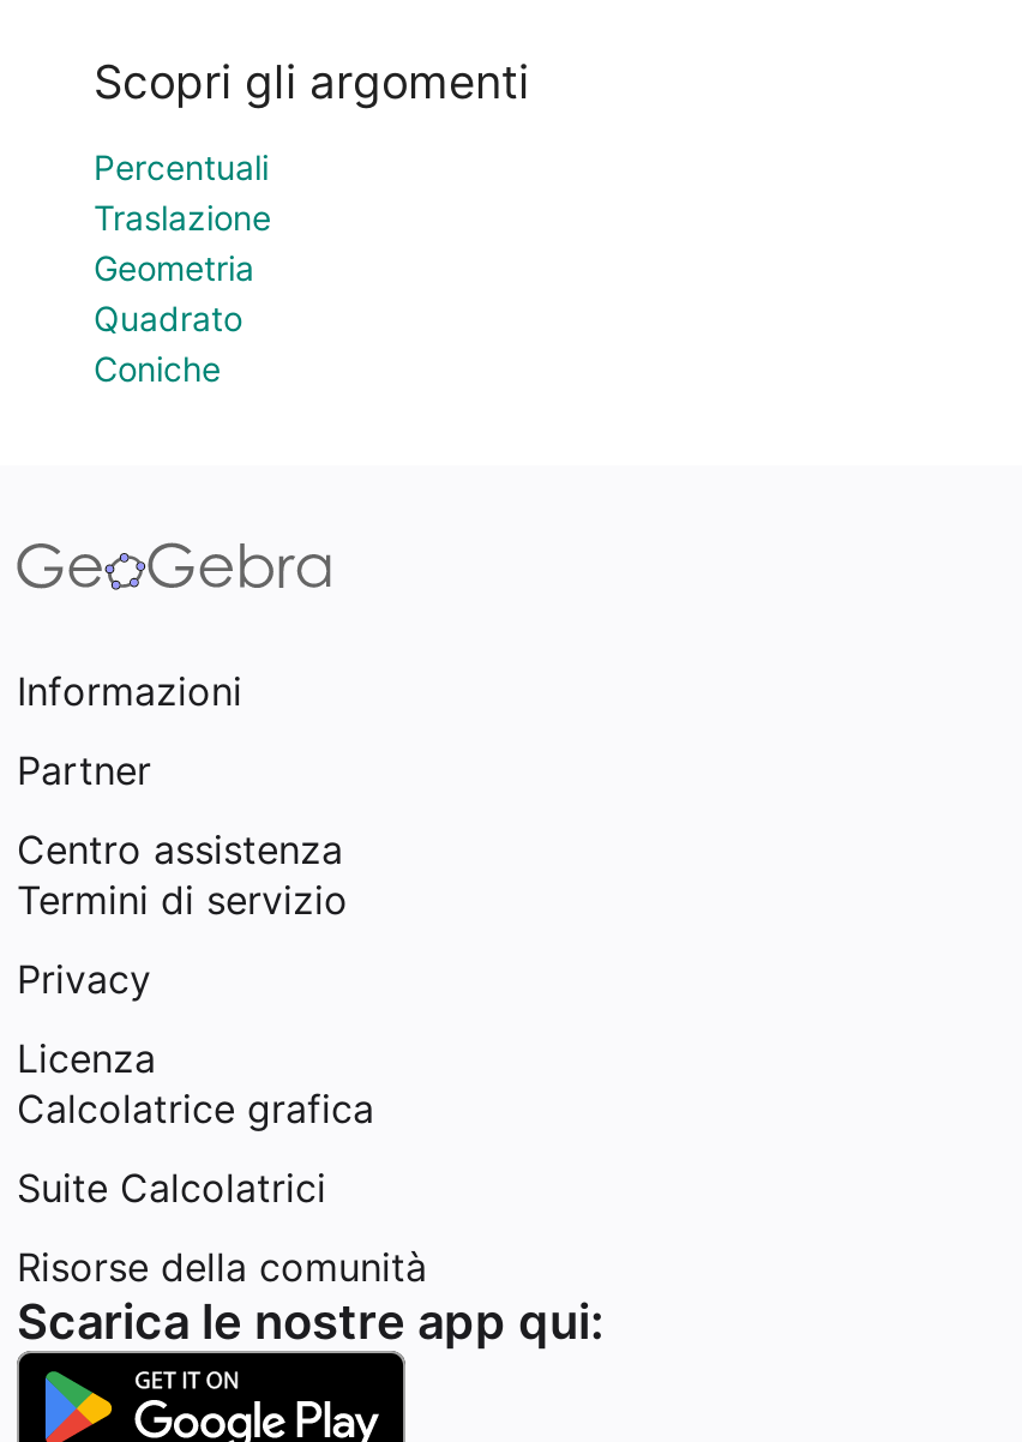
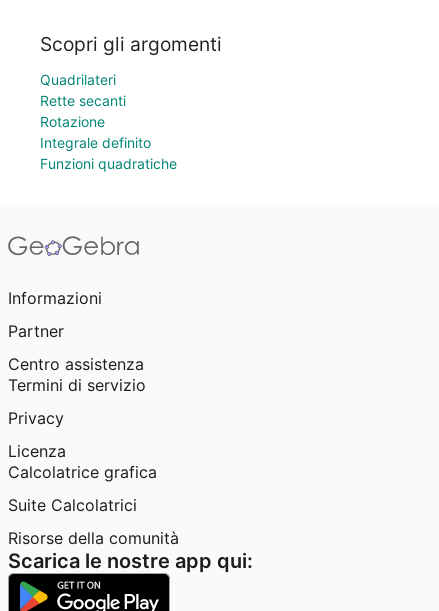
[94,146,271,389] Percentuali | Traslazione | Geometria | Quadrato | Coniche -> [40,71,177,172] Quadrilateri | Rette secanti | Rotazione | Integrale definito | Funzioni quadratiche

